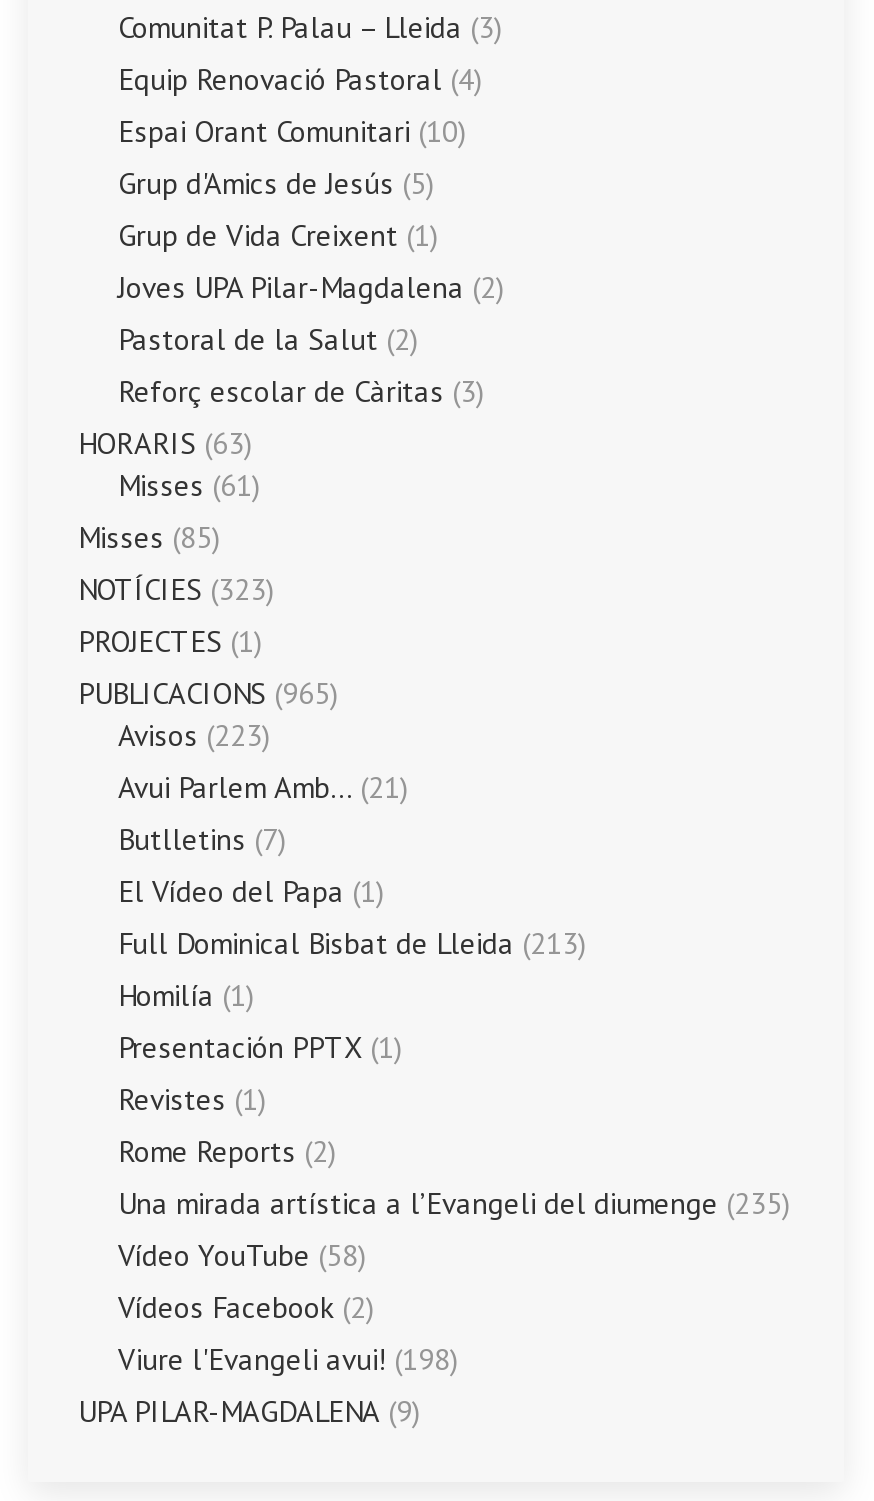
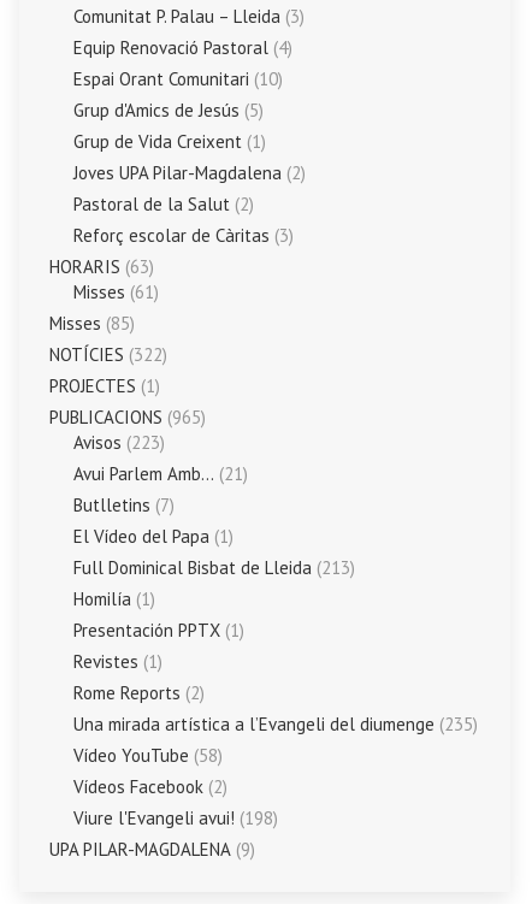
[78,569,274,607] NOTÍCIES (323) -> [49,343,167,365] NOTÍCIES (322)

